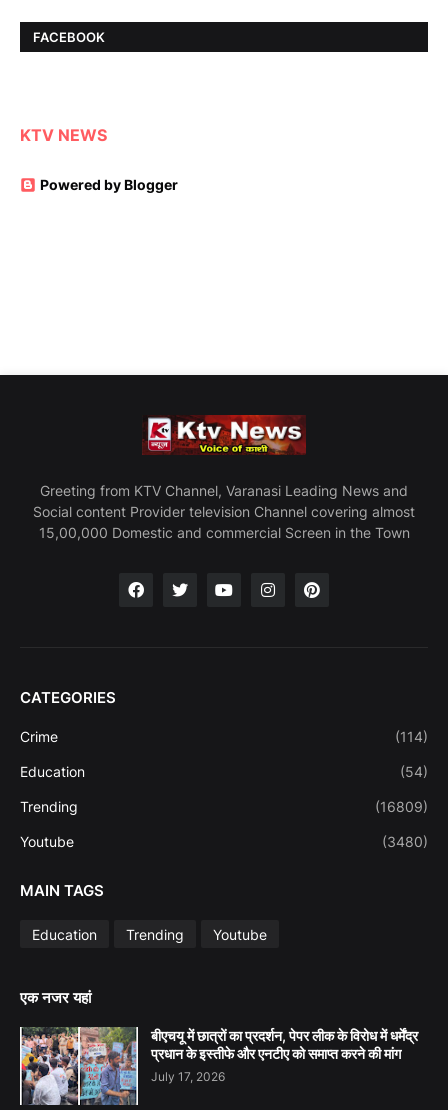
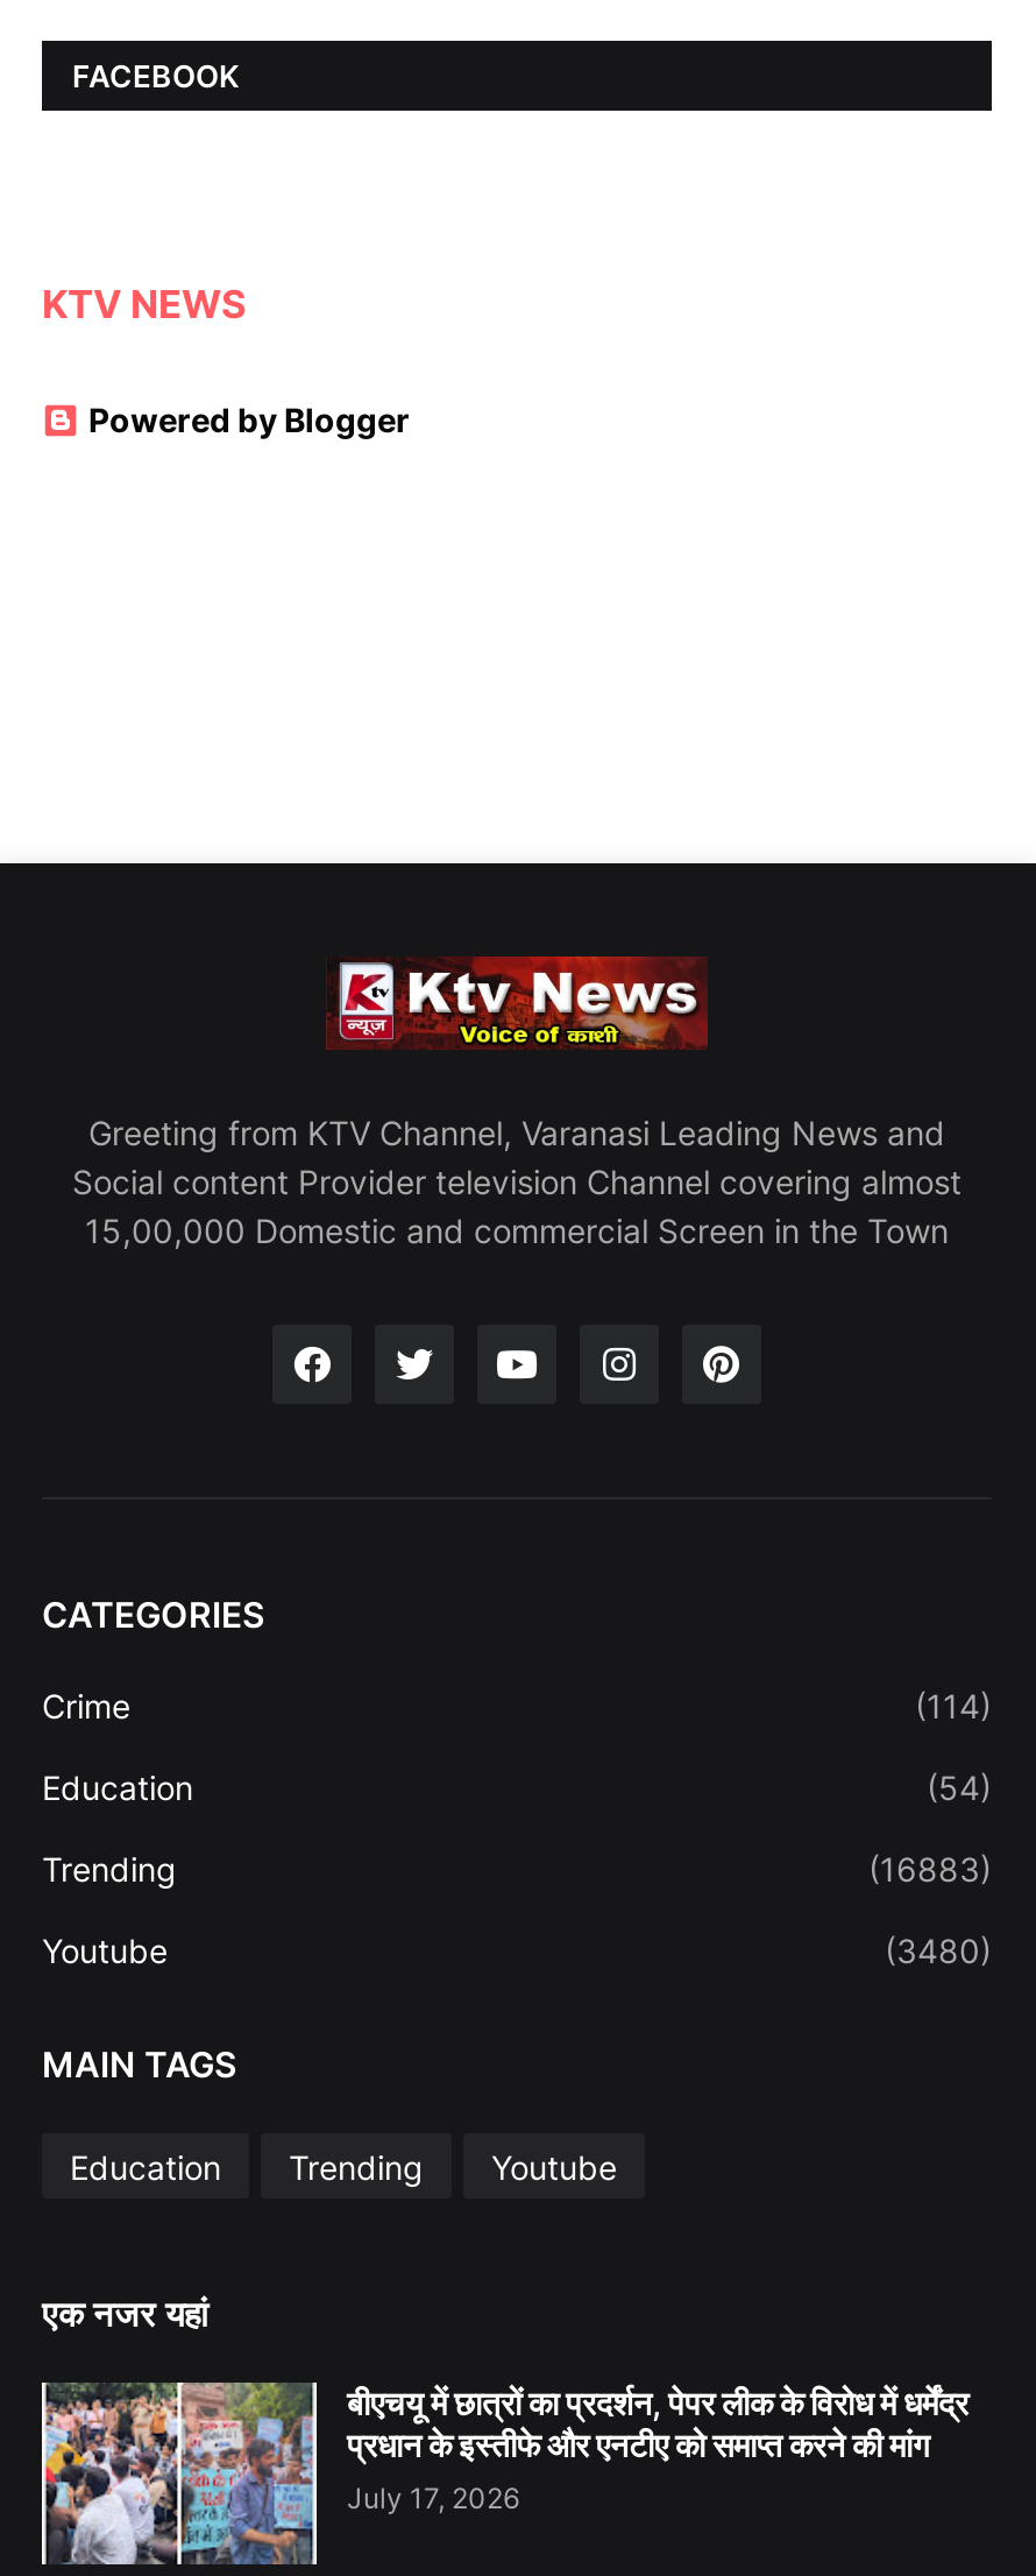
[375,798,428,815] (16809) -> [868,1849,992,1889] (16883)

